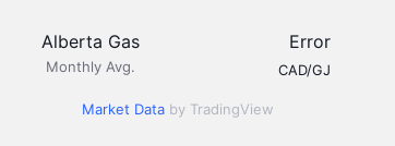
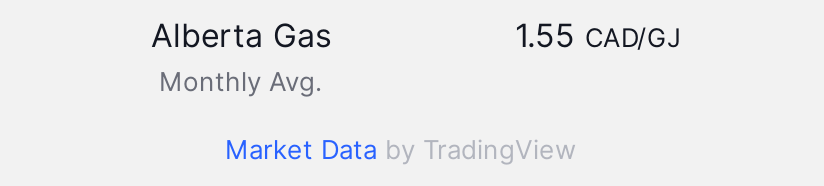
[278,31,331,79] Error | CAD/GJ -> [515,15,681,55] 1.55 CAD/GJ

